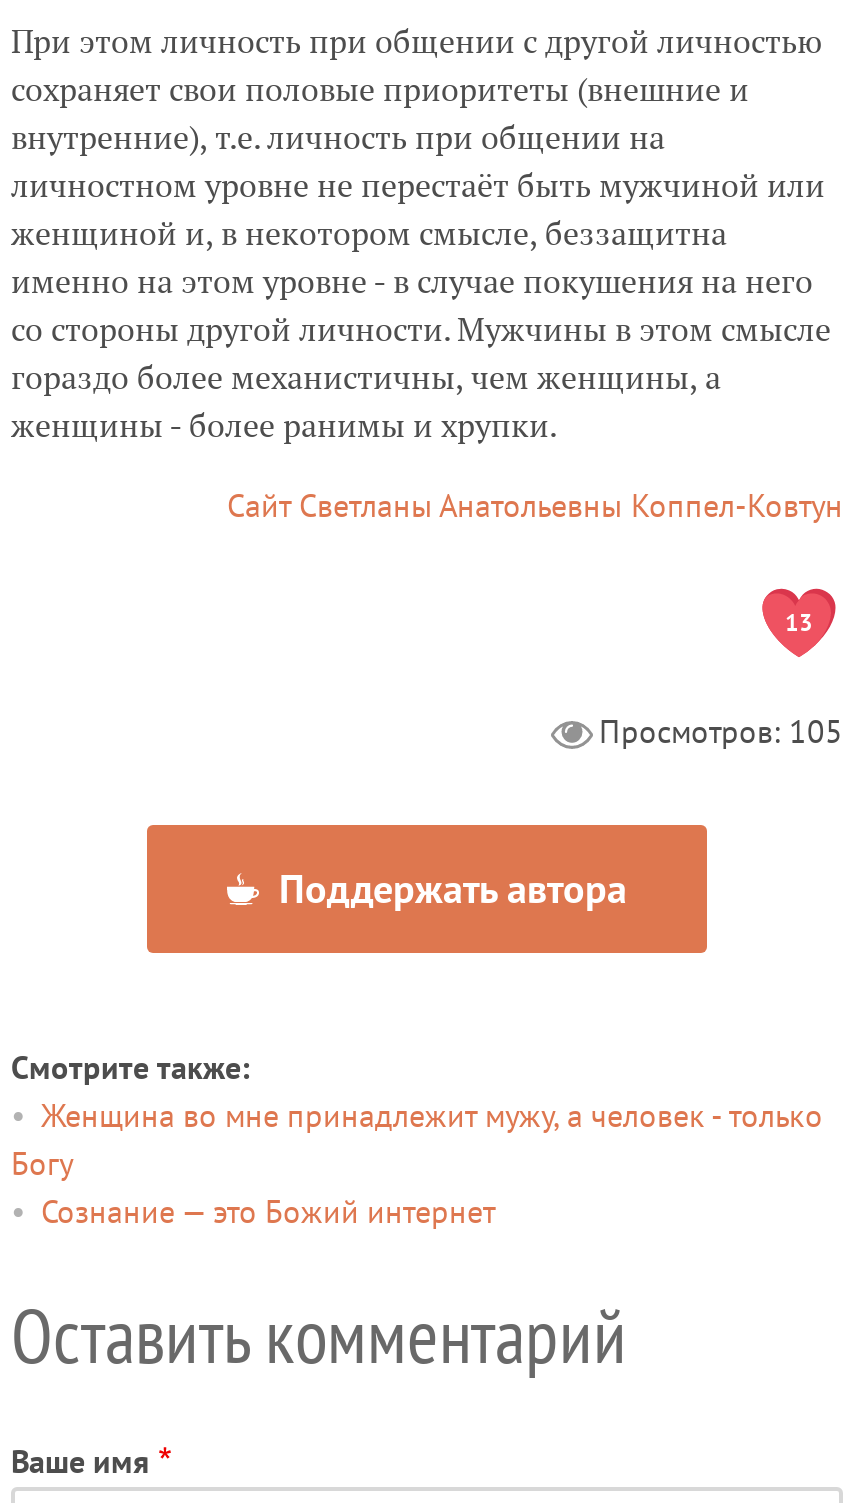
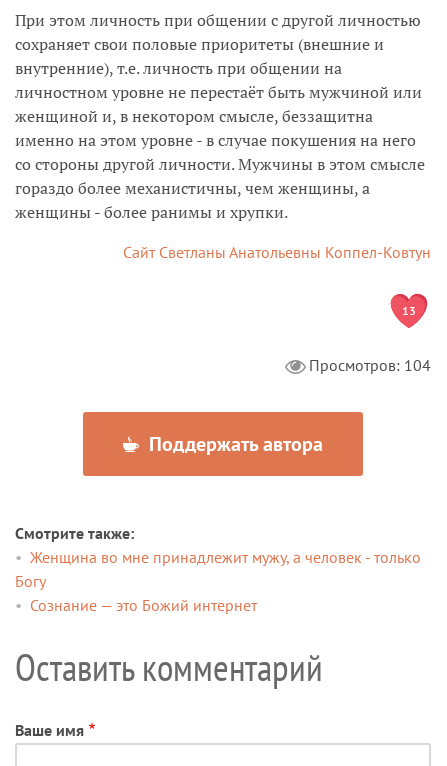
[599,710,843,750] Просмотров: 105 -> [309,354,431,374] Просмотров: 104

